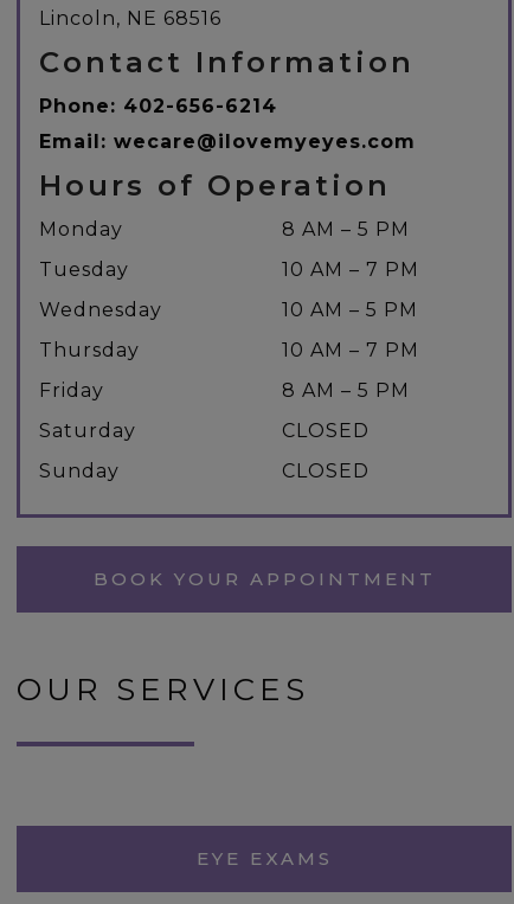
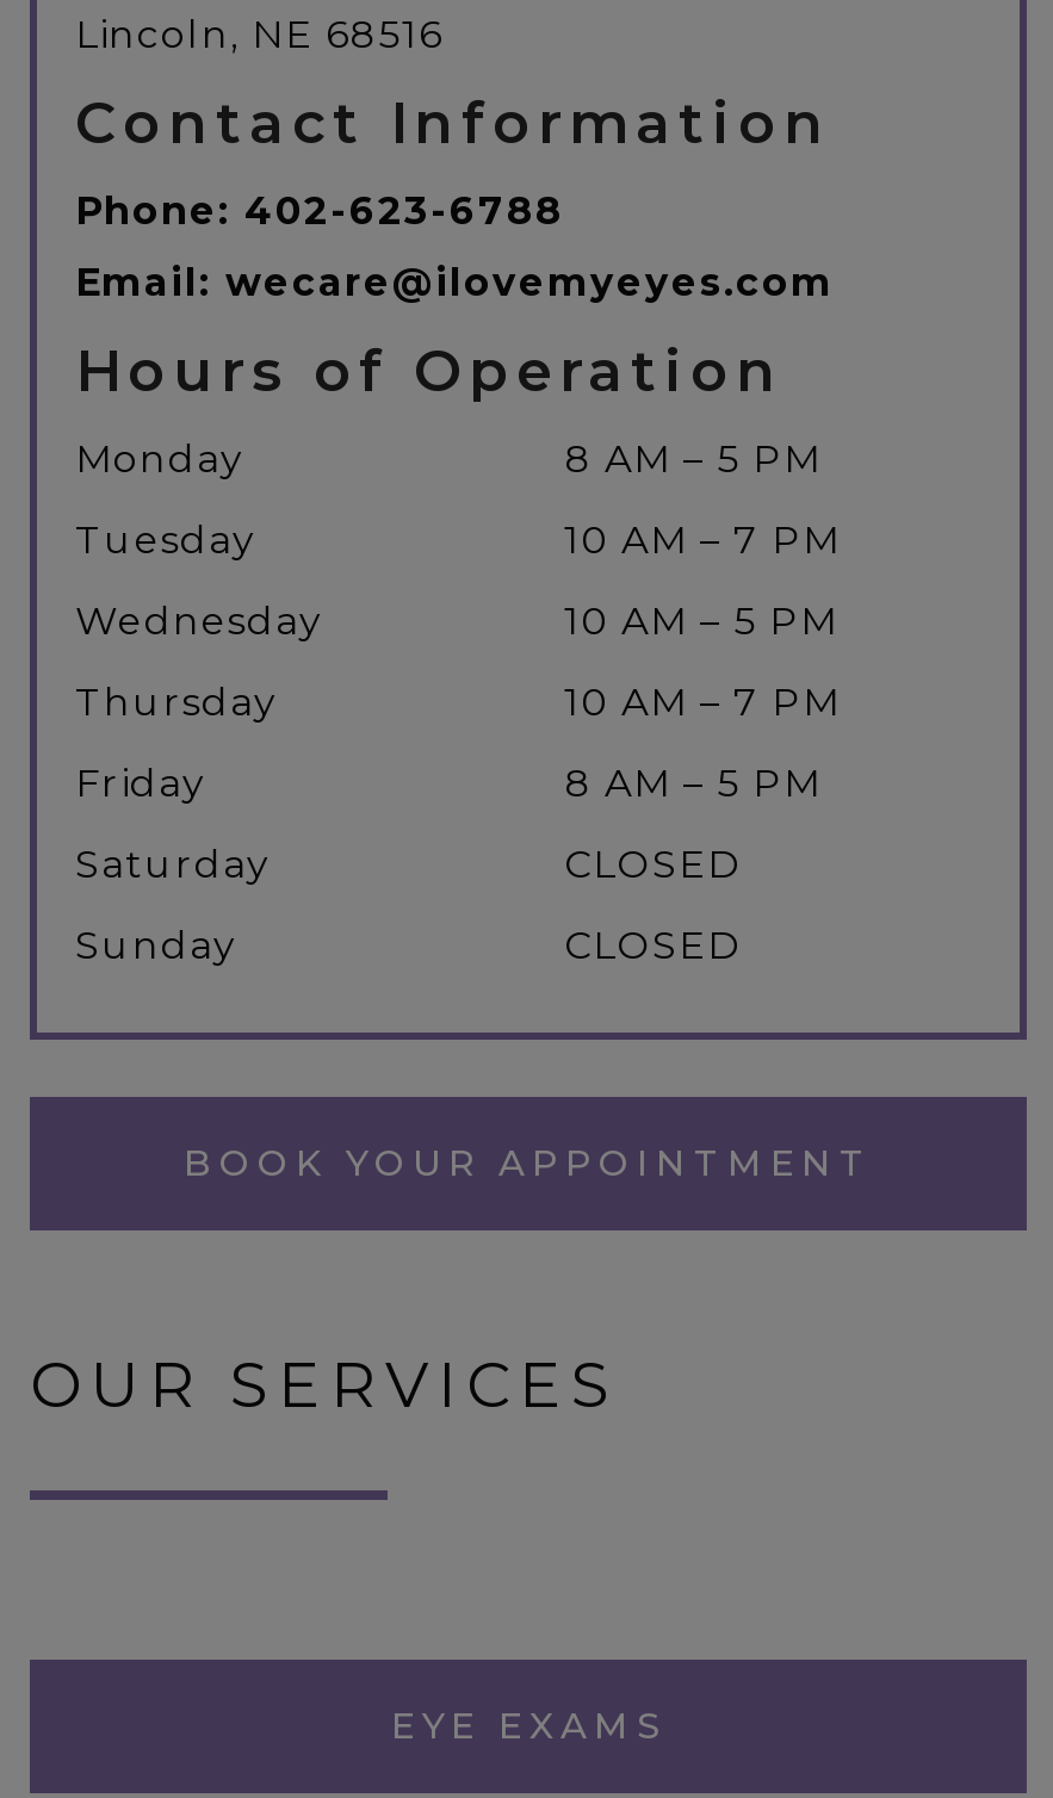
[39,95,277,117] Phone: 402-656-6214 -> [75,188,564,233] Phone: 402-623-6788

